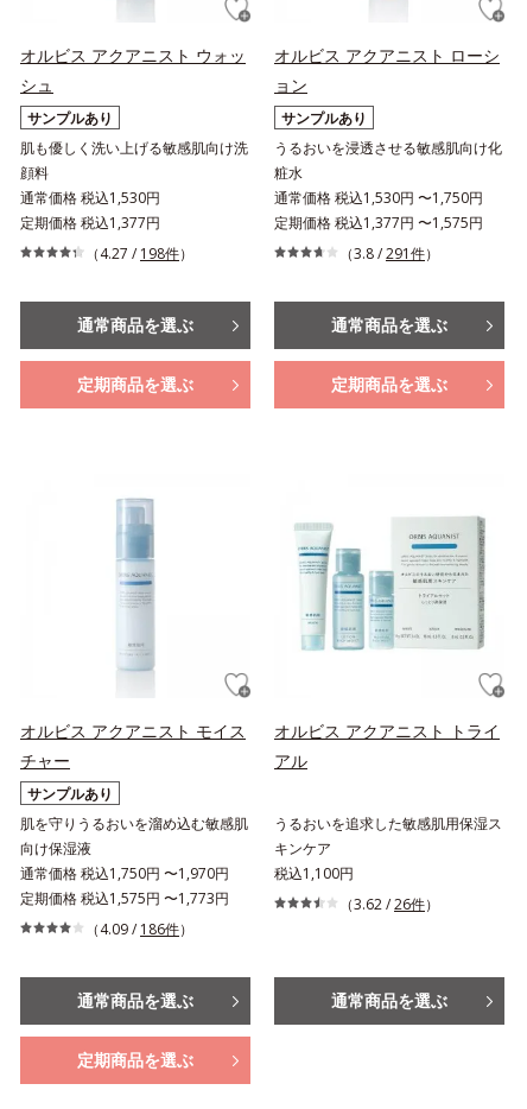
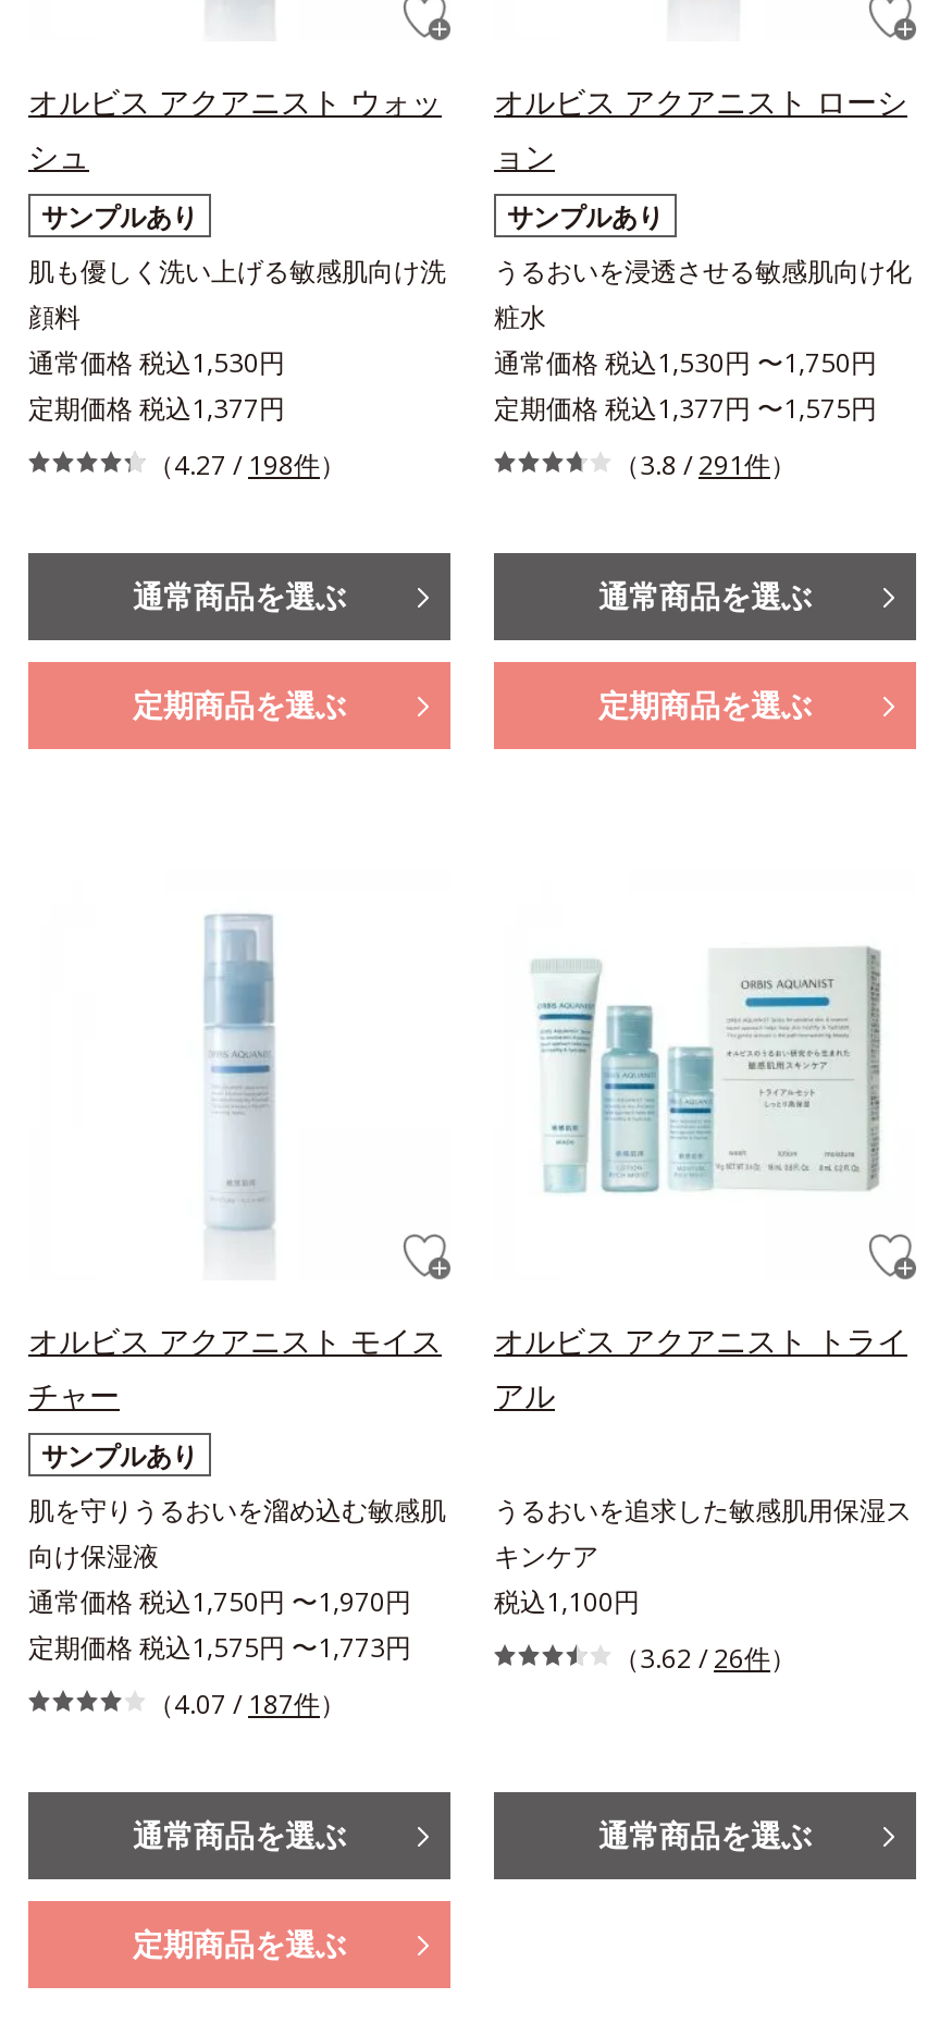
[85,919,193,939] （4.09 / 186件） -> [148,1685,346,1722] （4.07 / 187件）

